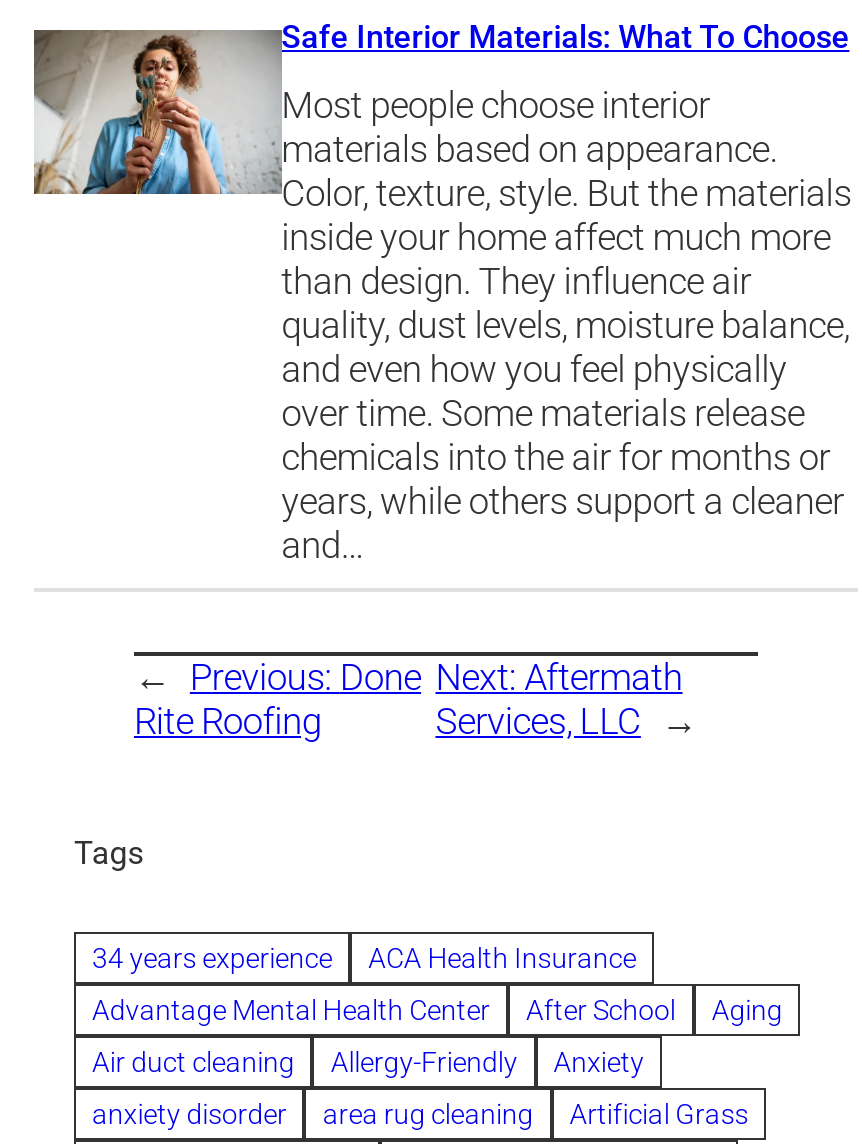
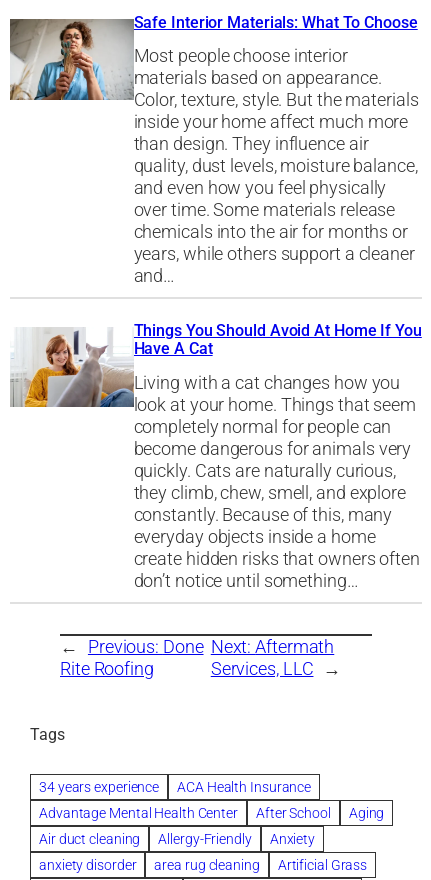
none -> [10,321,422,592] [image] | Things You Should Avoid At Home If You | Have A Cat | Living with a cat changes how you | look at your home. Things that seem | completely normal for people can | become dangerous for animals very | quickly. Cats are naturally curious, | they climb, chew, smell, and explore | constantly. Because of this, many | everyday objects inside a home | create hidden risks that owners often | don’t notice until something…

